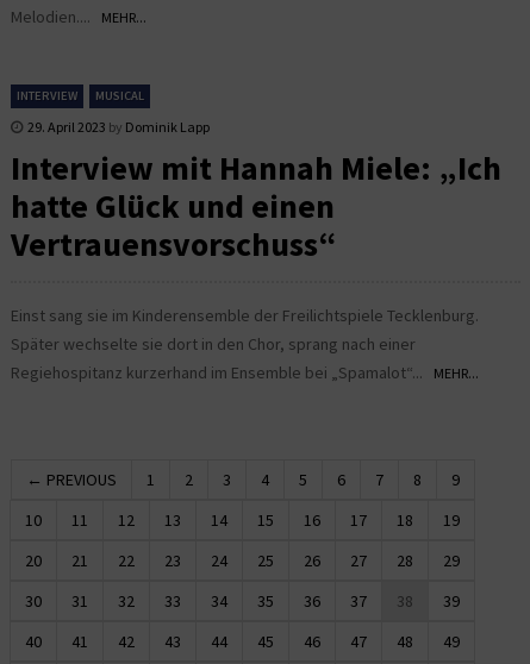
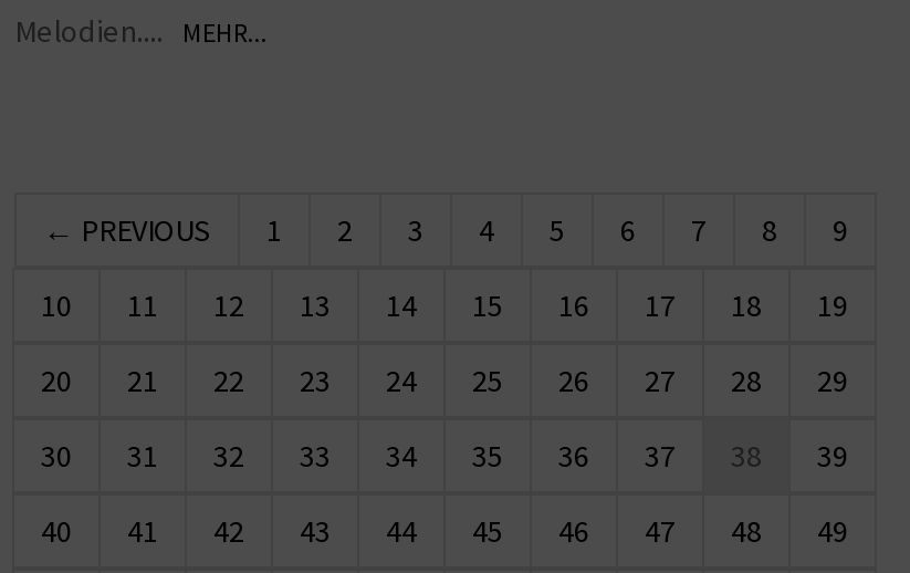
[11,88,501,383] INTERVIEW | MUSICAL | 29. April 2023 by Dominik Lapp | Interview mit Hannah Miele: „Ich | hatte Glück und einen | Vertrauensvorschuss“ | Einst sang sie im Kinderensemble der Freilichtspiele Tecklenburg. | Später wechselte sie dort in den Chor, sprang nach einer | Regiehospitanz kurzerhand im Ensemble bei „Spamalot“... MEHR... -> none

